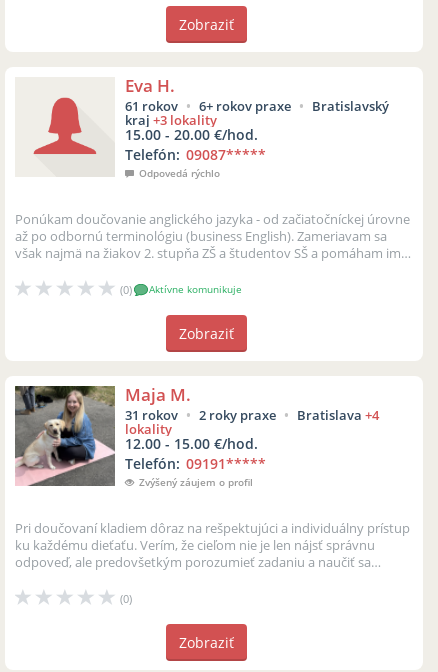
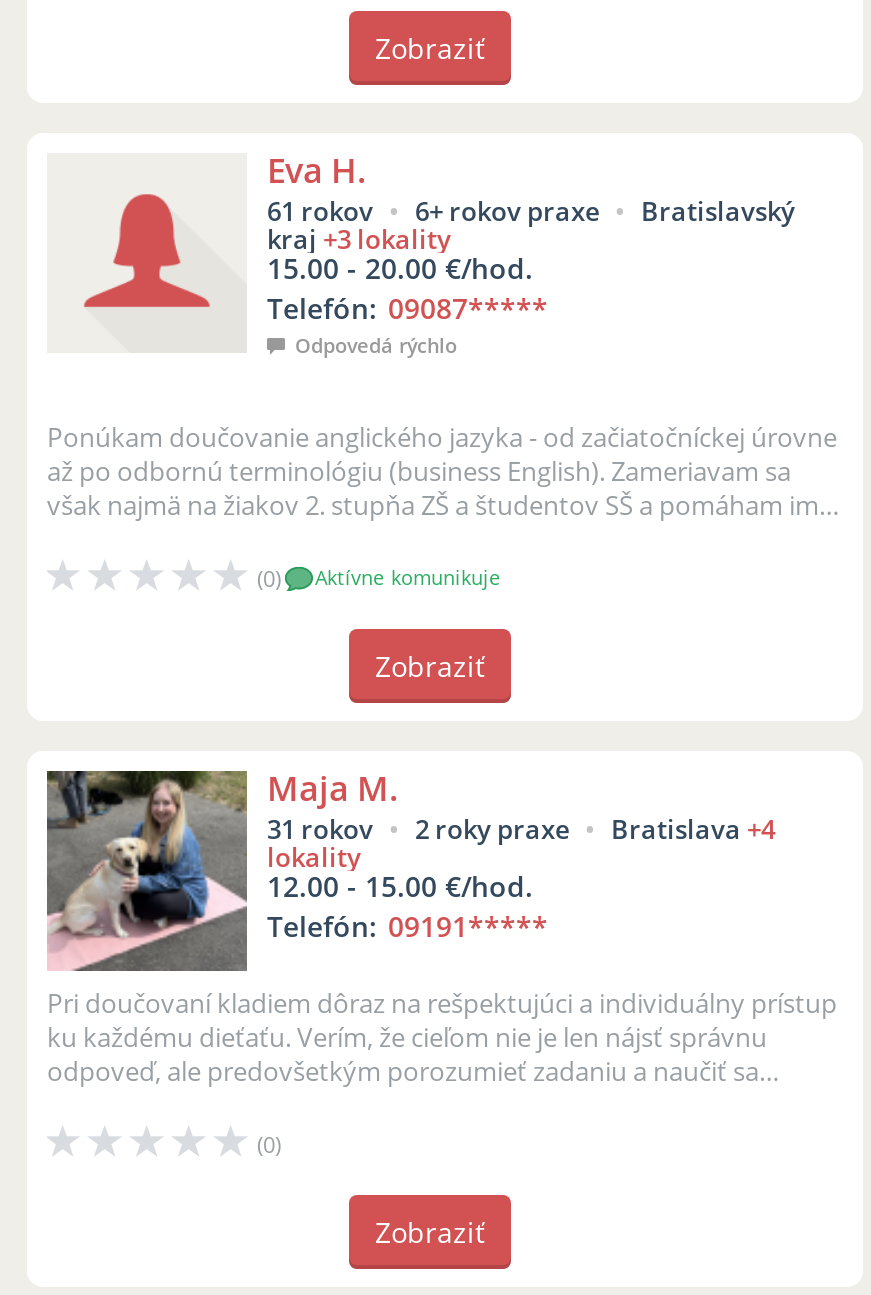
[139,475,253,489] Zvýšený záujem o profil -> none

